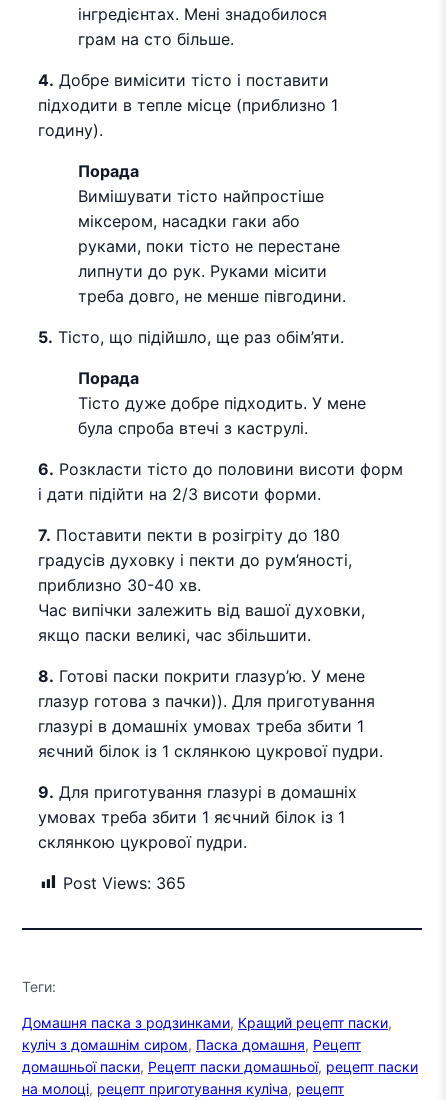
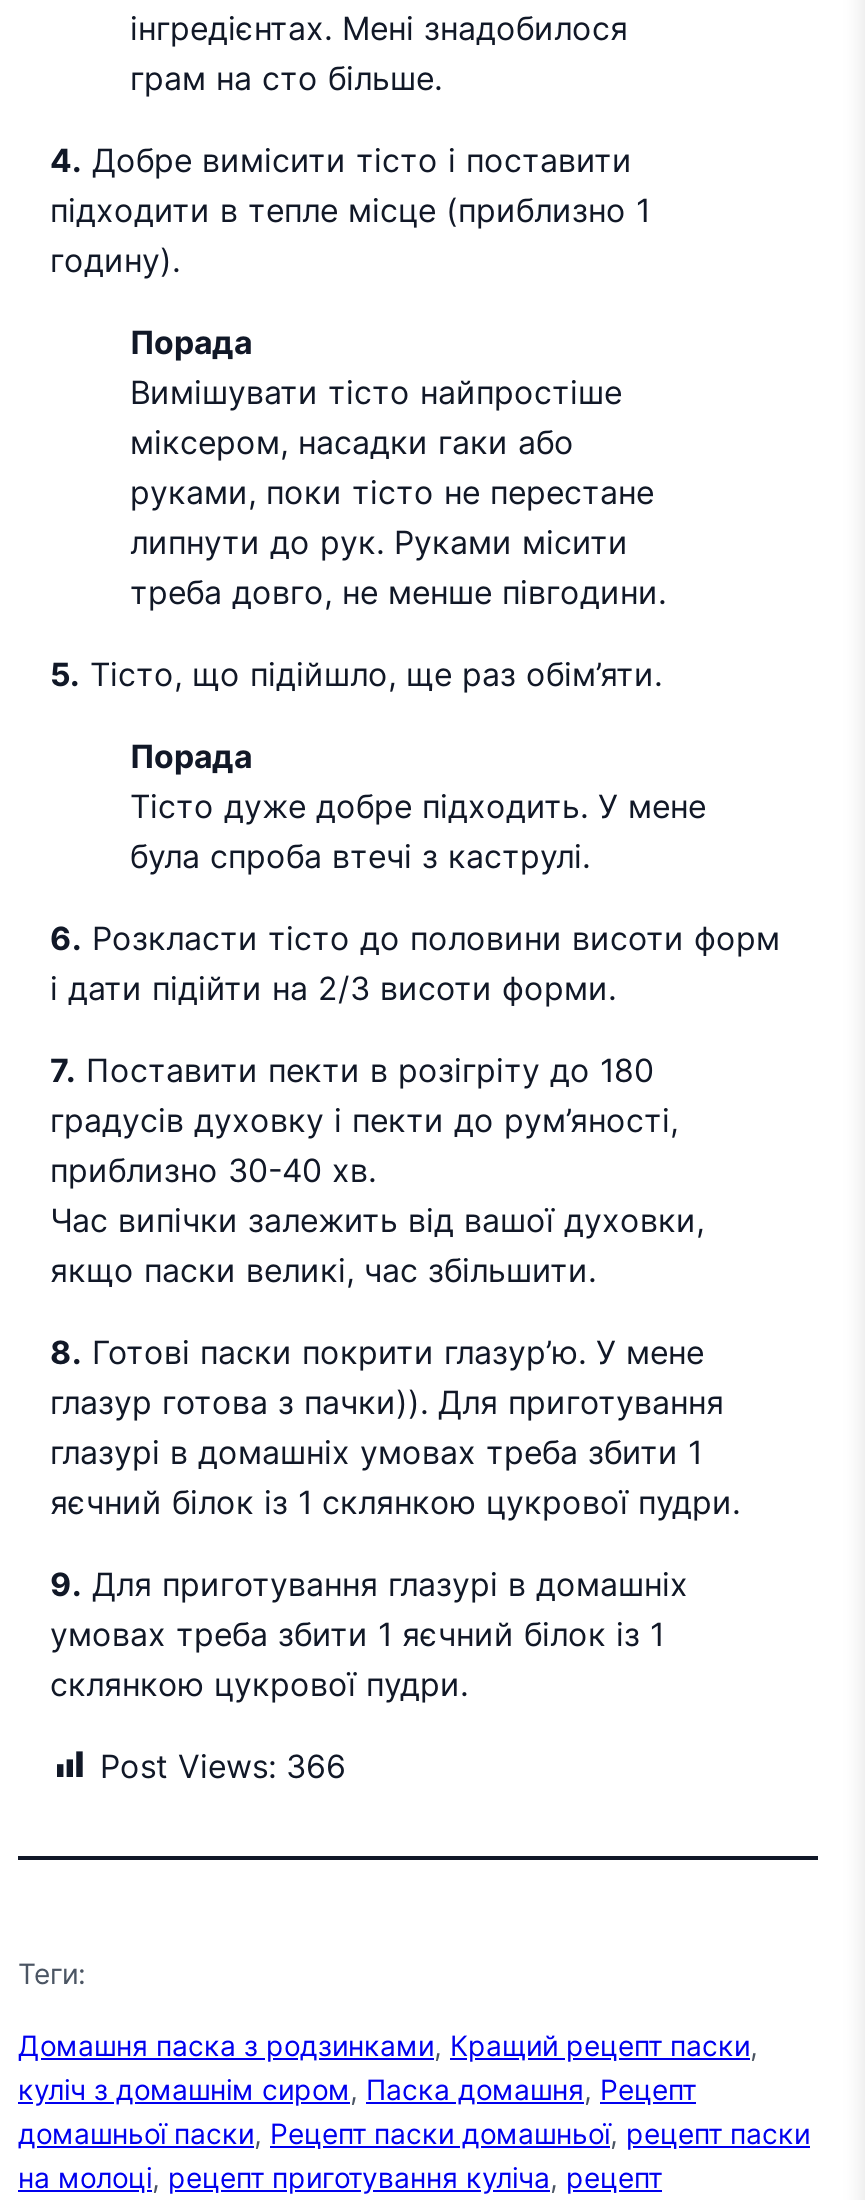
[63,873,186,893] Post Views: 365 -> [100,1745,346,1785] Post Views: 366

